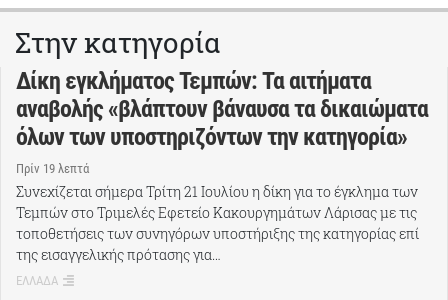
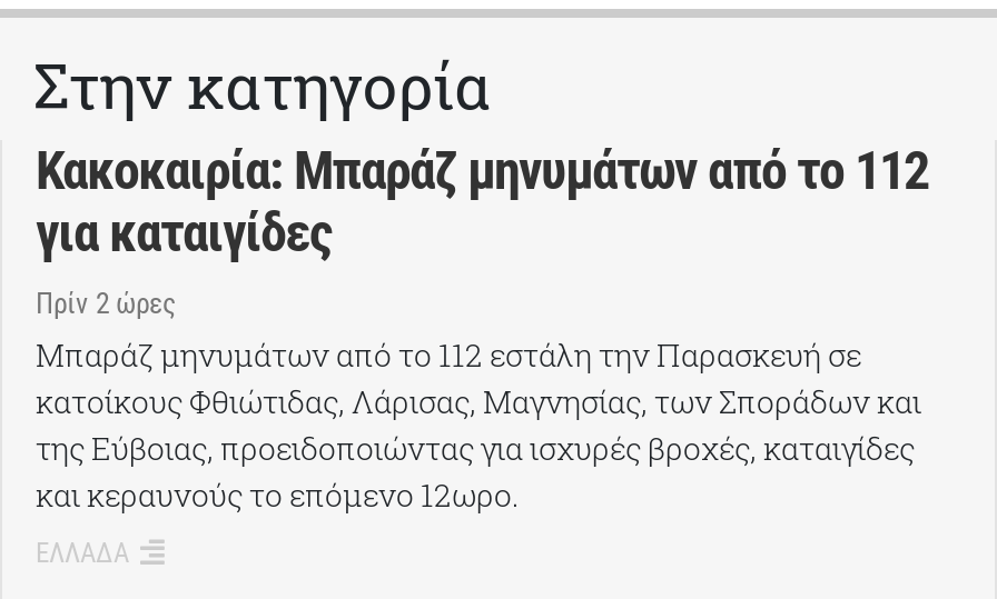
[16,67,428,264] Δίκη εγκλήματος Τεμπών: Τα αιτήματα | αναβολής «βλάπτουν βάναυσα τα δικαιώματα | όλων των υποστηριζόντων την κατηγορία» | Πρίν 19 λεπτά | Συνεχίζεται σήμερα Τρίτη 21 Ιουλίου η δίκη για το έγκλημα των | Τεμπών στο Τριμελές Εφετείο Κακουργημάτων Λάρισας με τις | τοποθετήσεις των συνηγόρων υποστήριξης της κατηγορίας επί | της εισαγγελικής πρότασης για… -> [36,141,928,515] Κακοκαιρία: Μπαράζ μηνυμάτων από το 112 | για καταιγίδες | Πρίν 2 ώρες | Μπαράζ μηνυμάτων από το 112 εστάλη την Παρασκευή σε | κατοίκους Φθιώτιδας, Λάρισας, Μαγνησίας, των Σποράδων και | της Εύβοιας, προειδοποιώντας για ισχυρές βροχές, καταιγίδες | και κεραυνούς το επόμενο 12ωρο.

